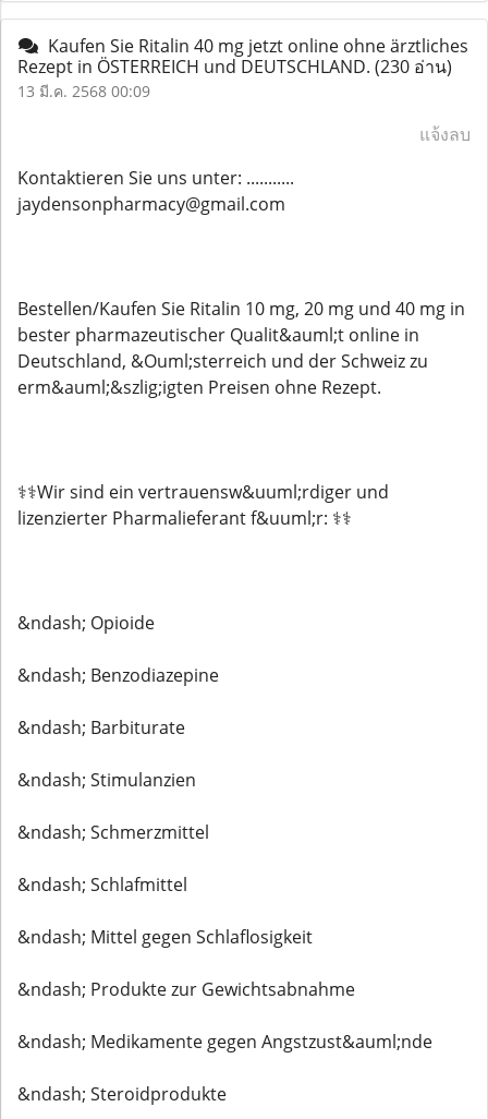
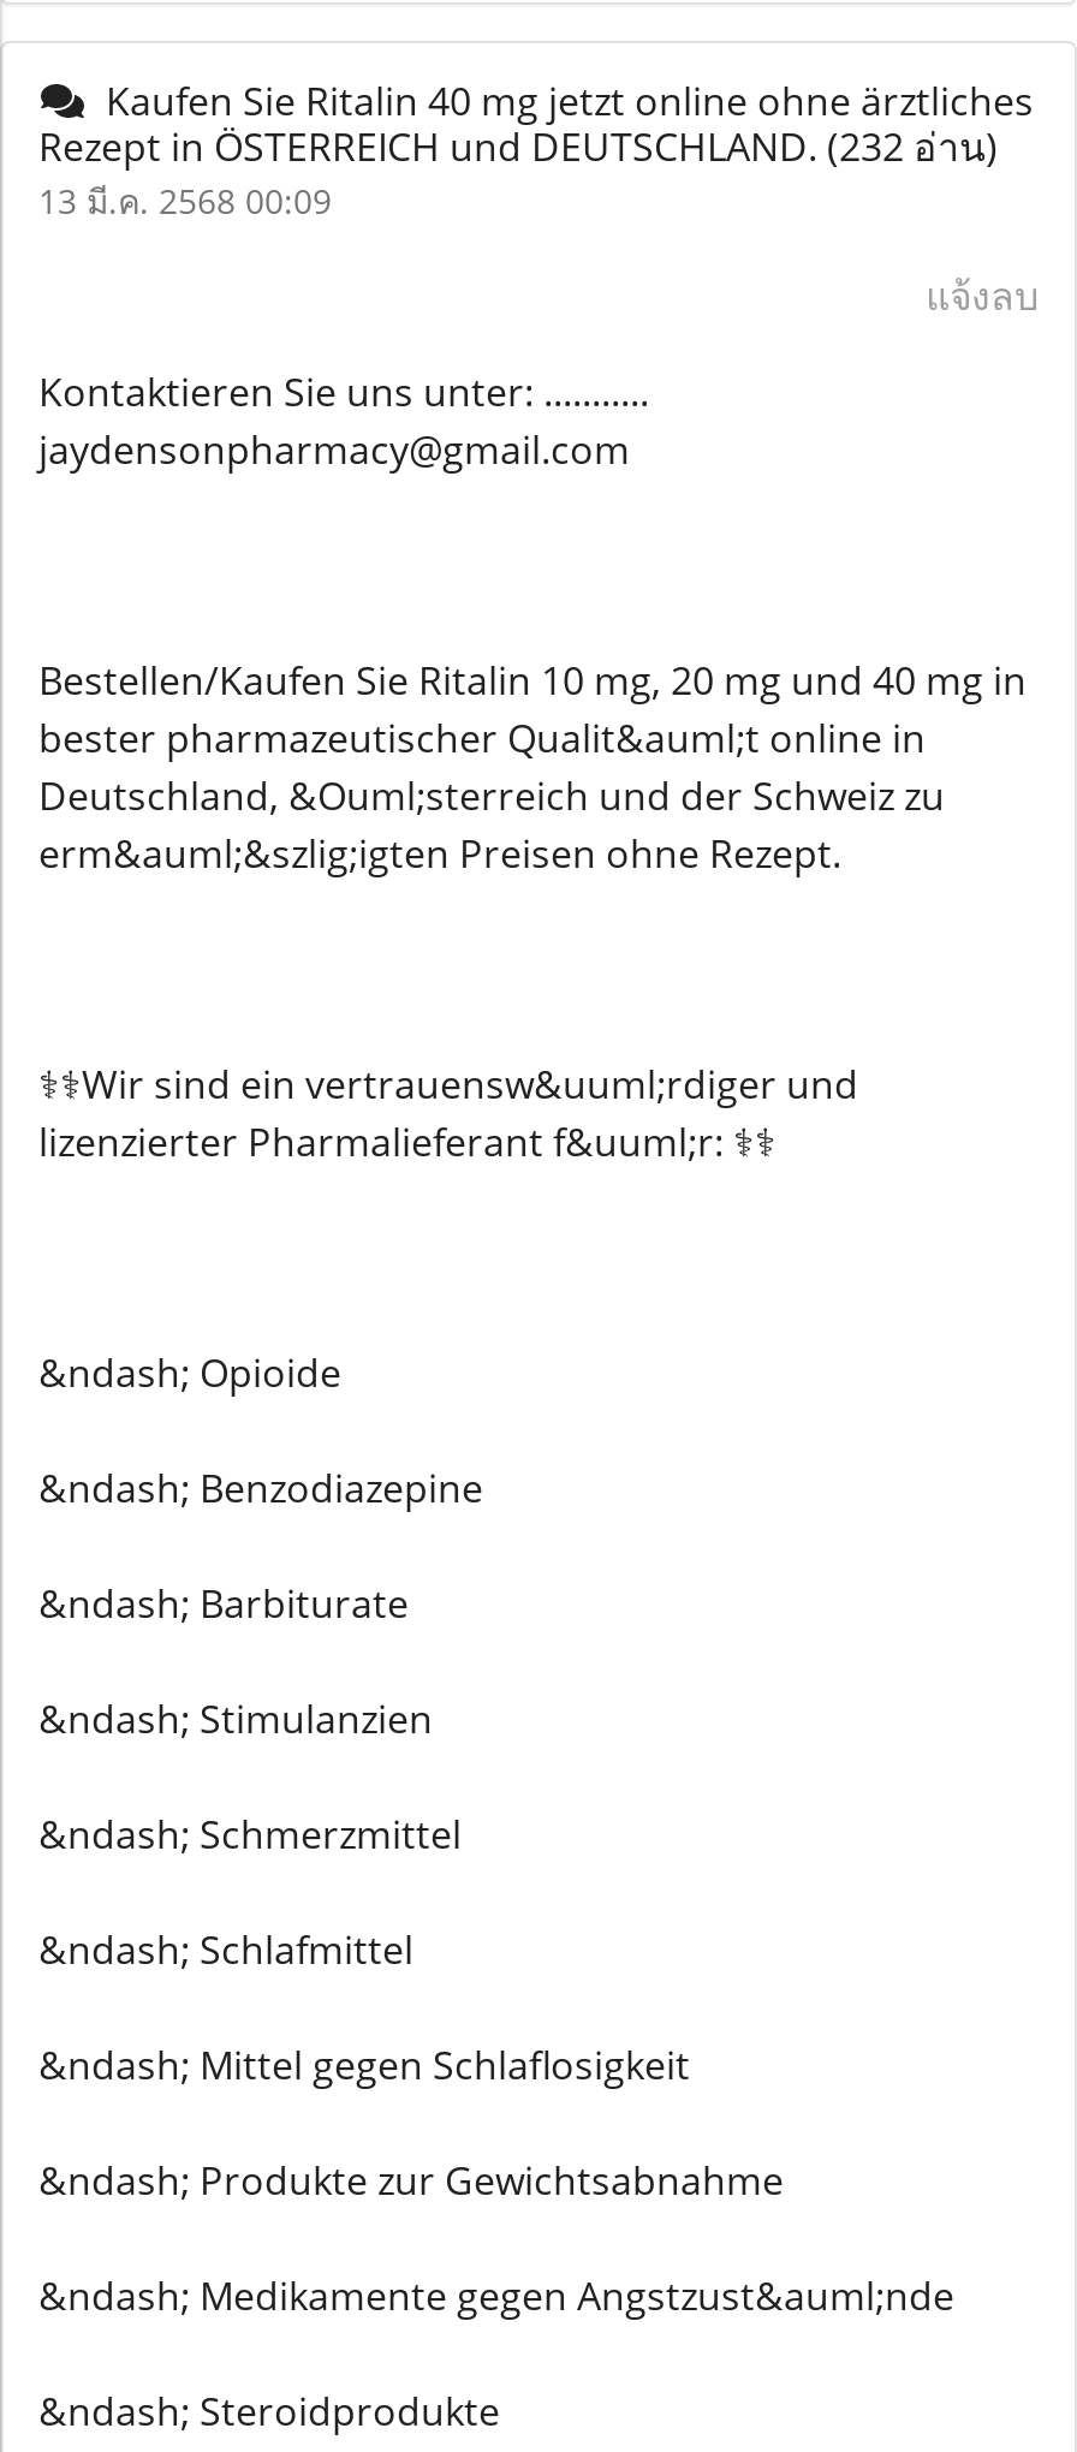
[17,55,452,79] Rezept in ÖSTERREICH und DEUTSCHLAND. (230 อ่าน) -> [38,120,998,173] Rezept in ÖSTERREICH und DEUTSCHLAND. (232 อ่าน)

